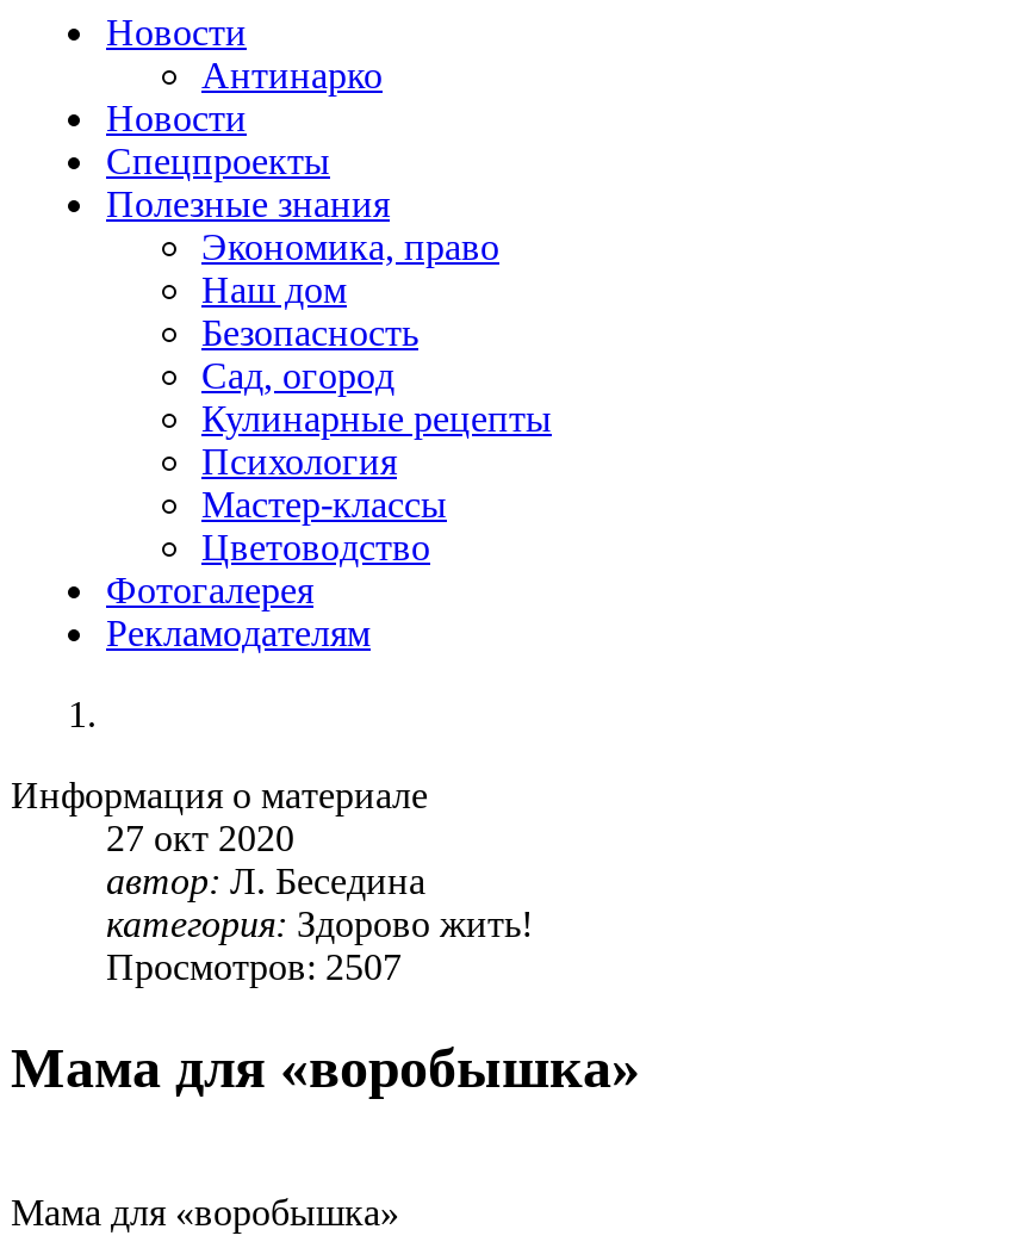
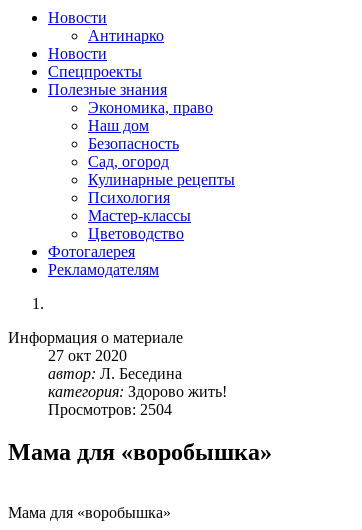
[106,947,402,988] Просмотров: 2507 -> [48,401,172,418] Просмотров: 2504

